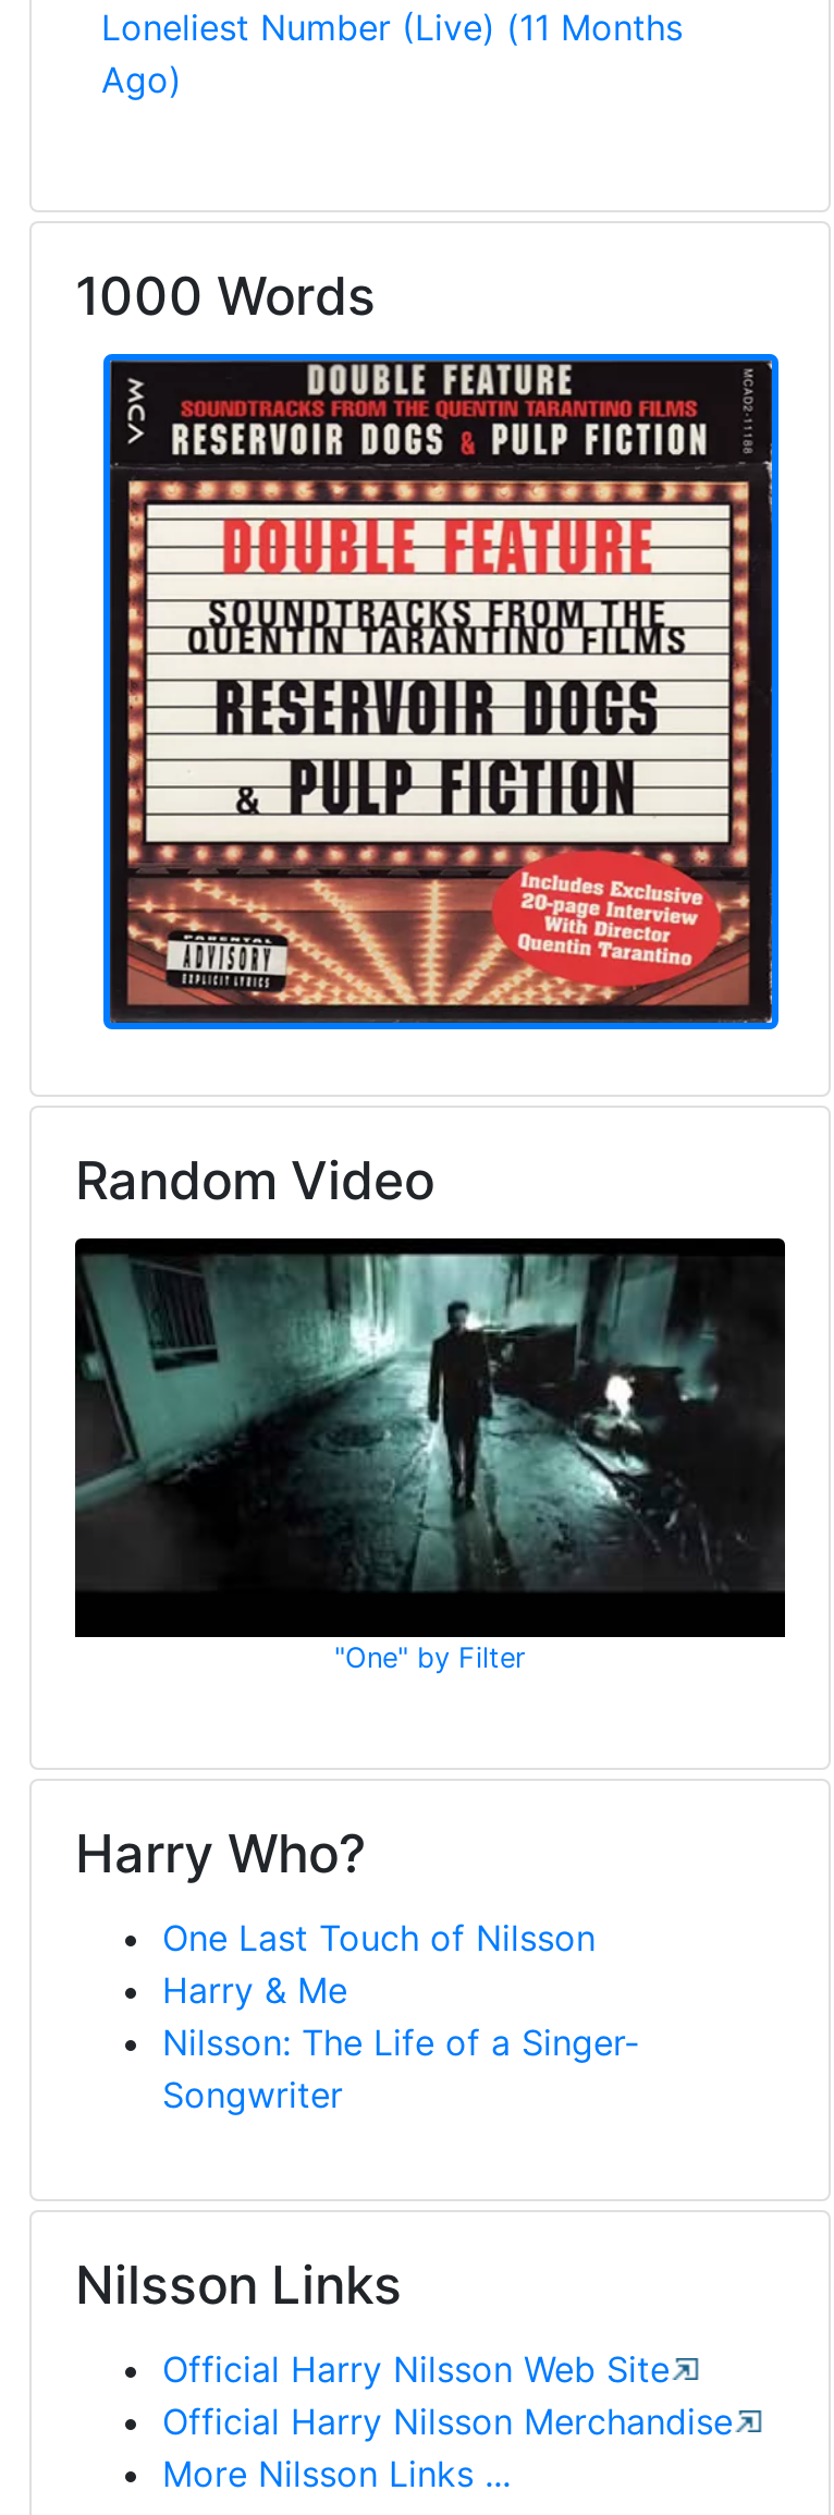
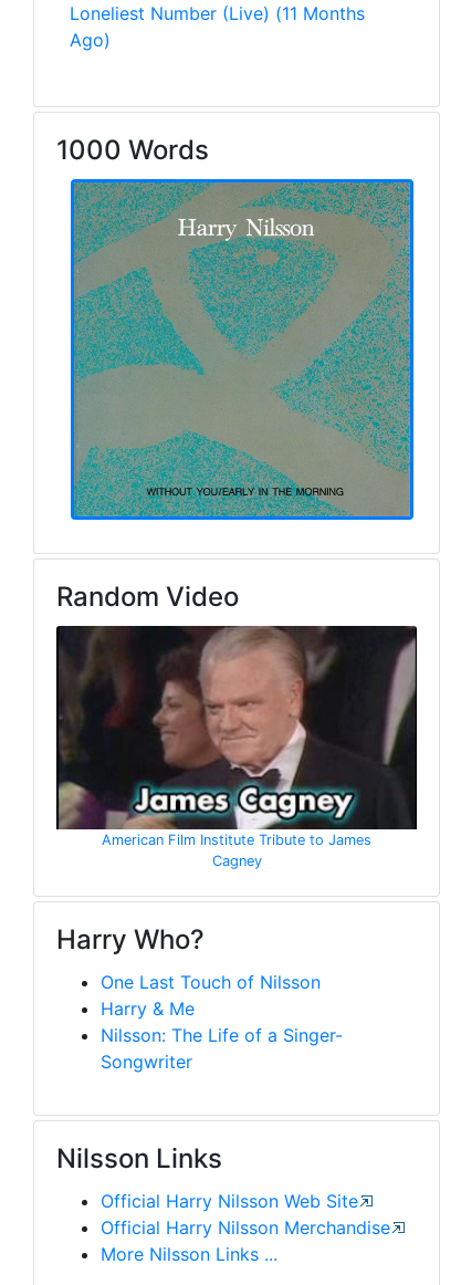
[108,353,774,1024] [image] -> [74,179,410,521] [image]
[73,1237,783,1674] [image] | "One" by Filter -> [55,626,415,869] [image] | American Film Institute Tribute to James | Cagney

